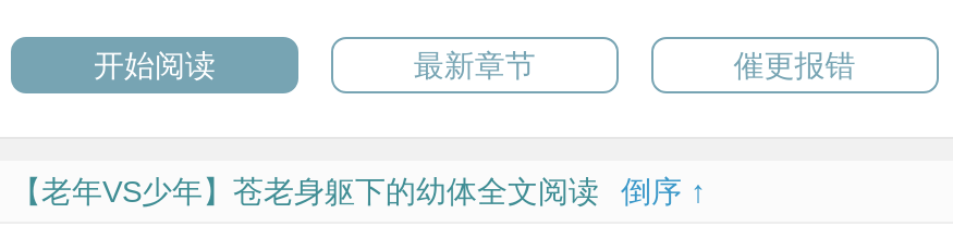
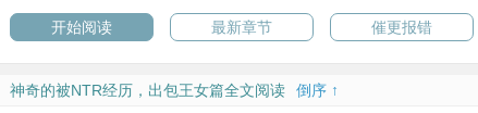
[11,175,599,210] 【老年VS少年】苍老身躯下的幼体全文阅读 -> [10,82,285,99] 神奇的被NTR经历，出包王女篇全文阅读

